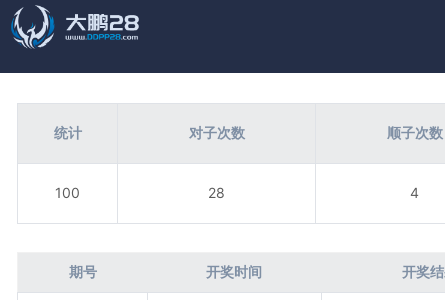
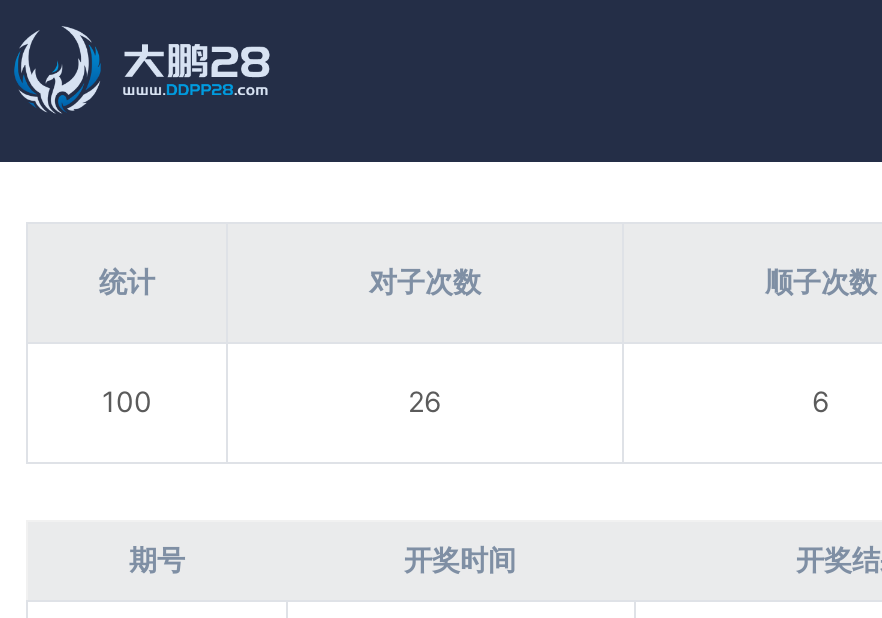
[208,184,225,201] 28 -> [408,384,442,418] 26
[410,184,419,201] 4 -> [812,384,830,418] 6

